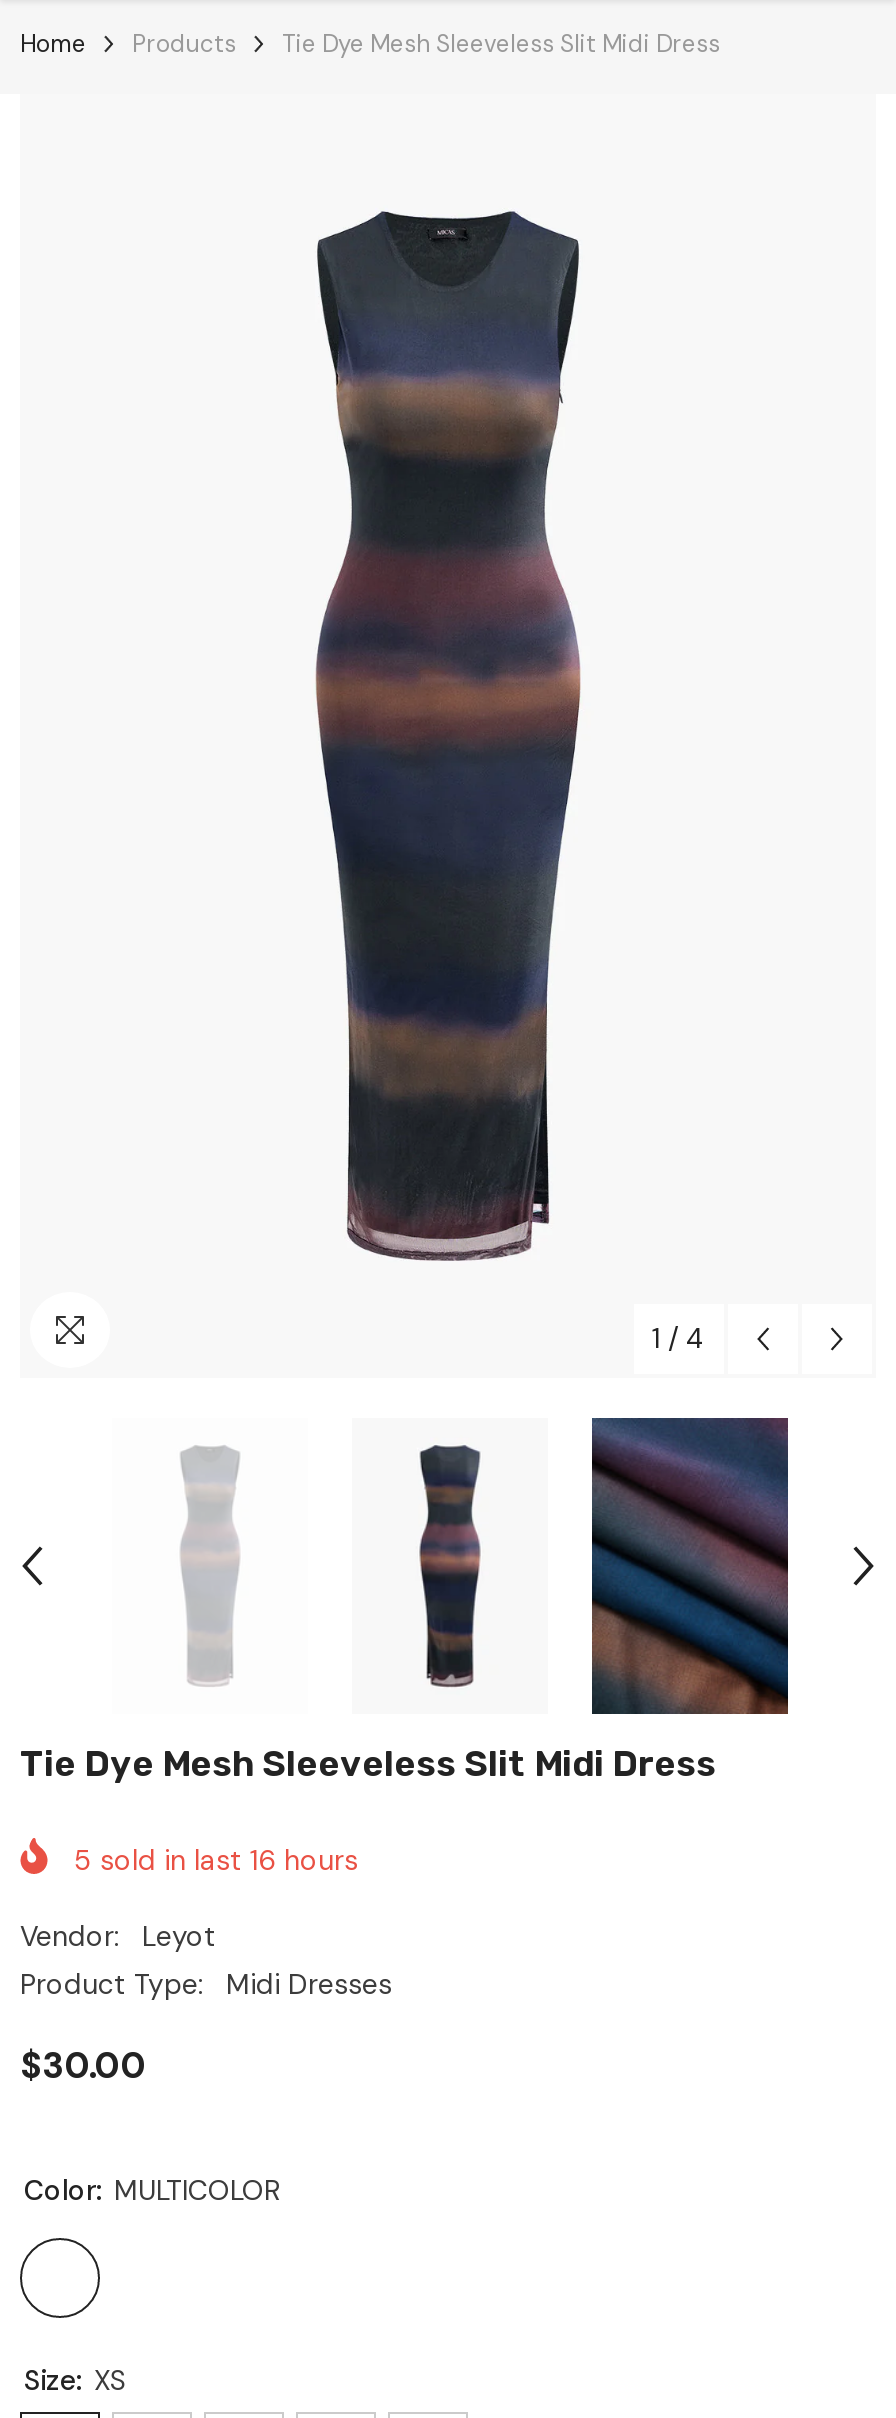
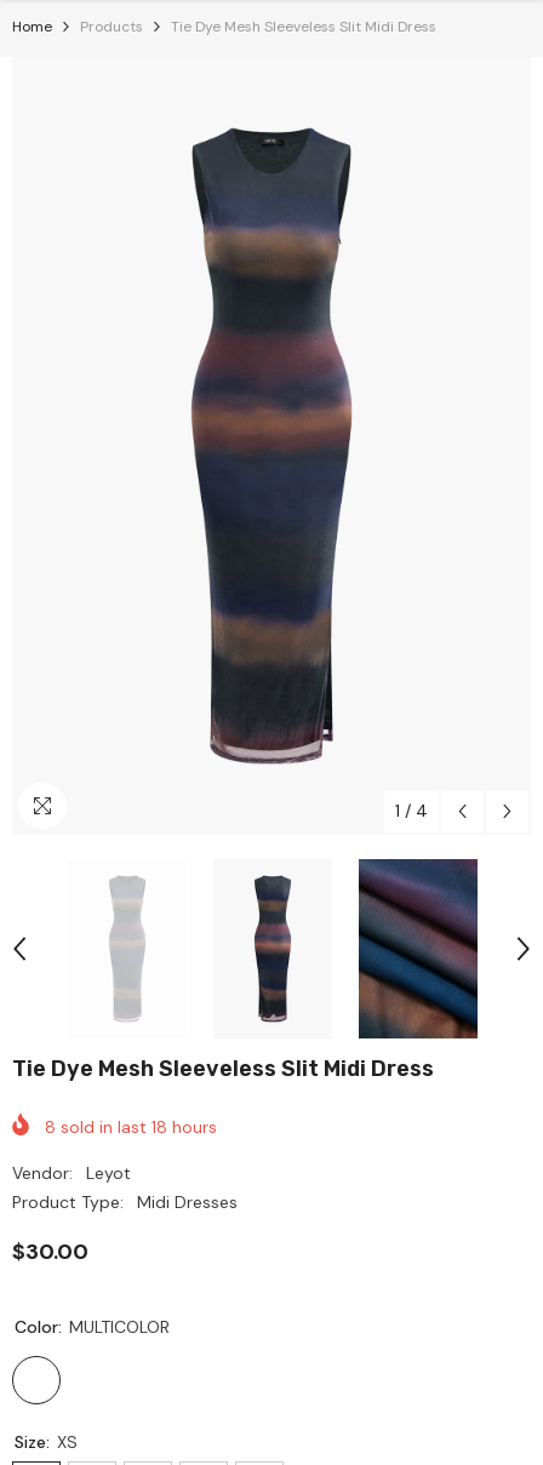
[74,1843,358,1879] 5 sold in last 16 hours -> [45,1117,217,1138] 8 sold in last 18 hours

